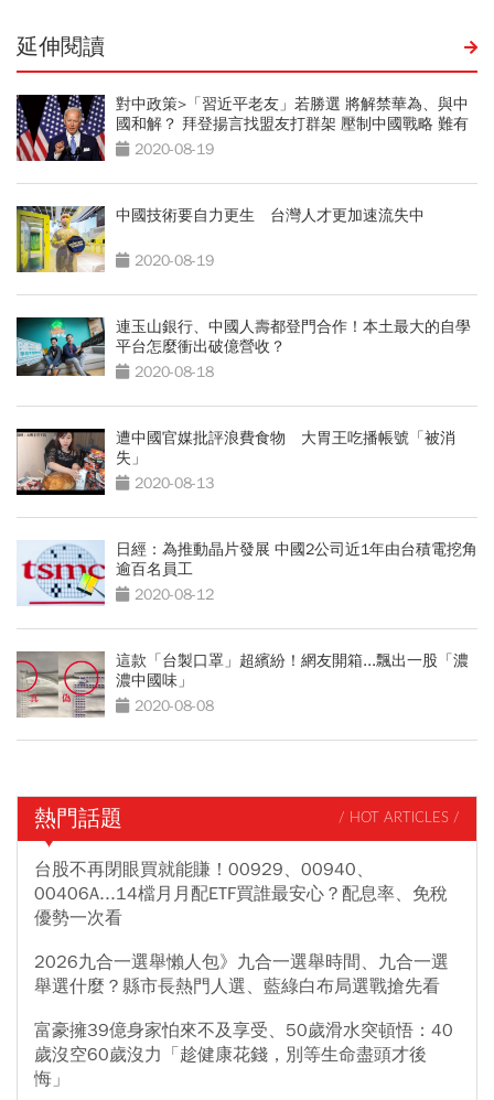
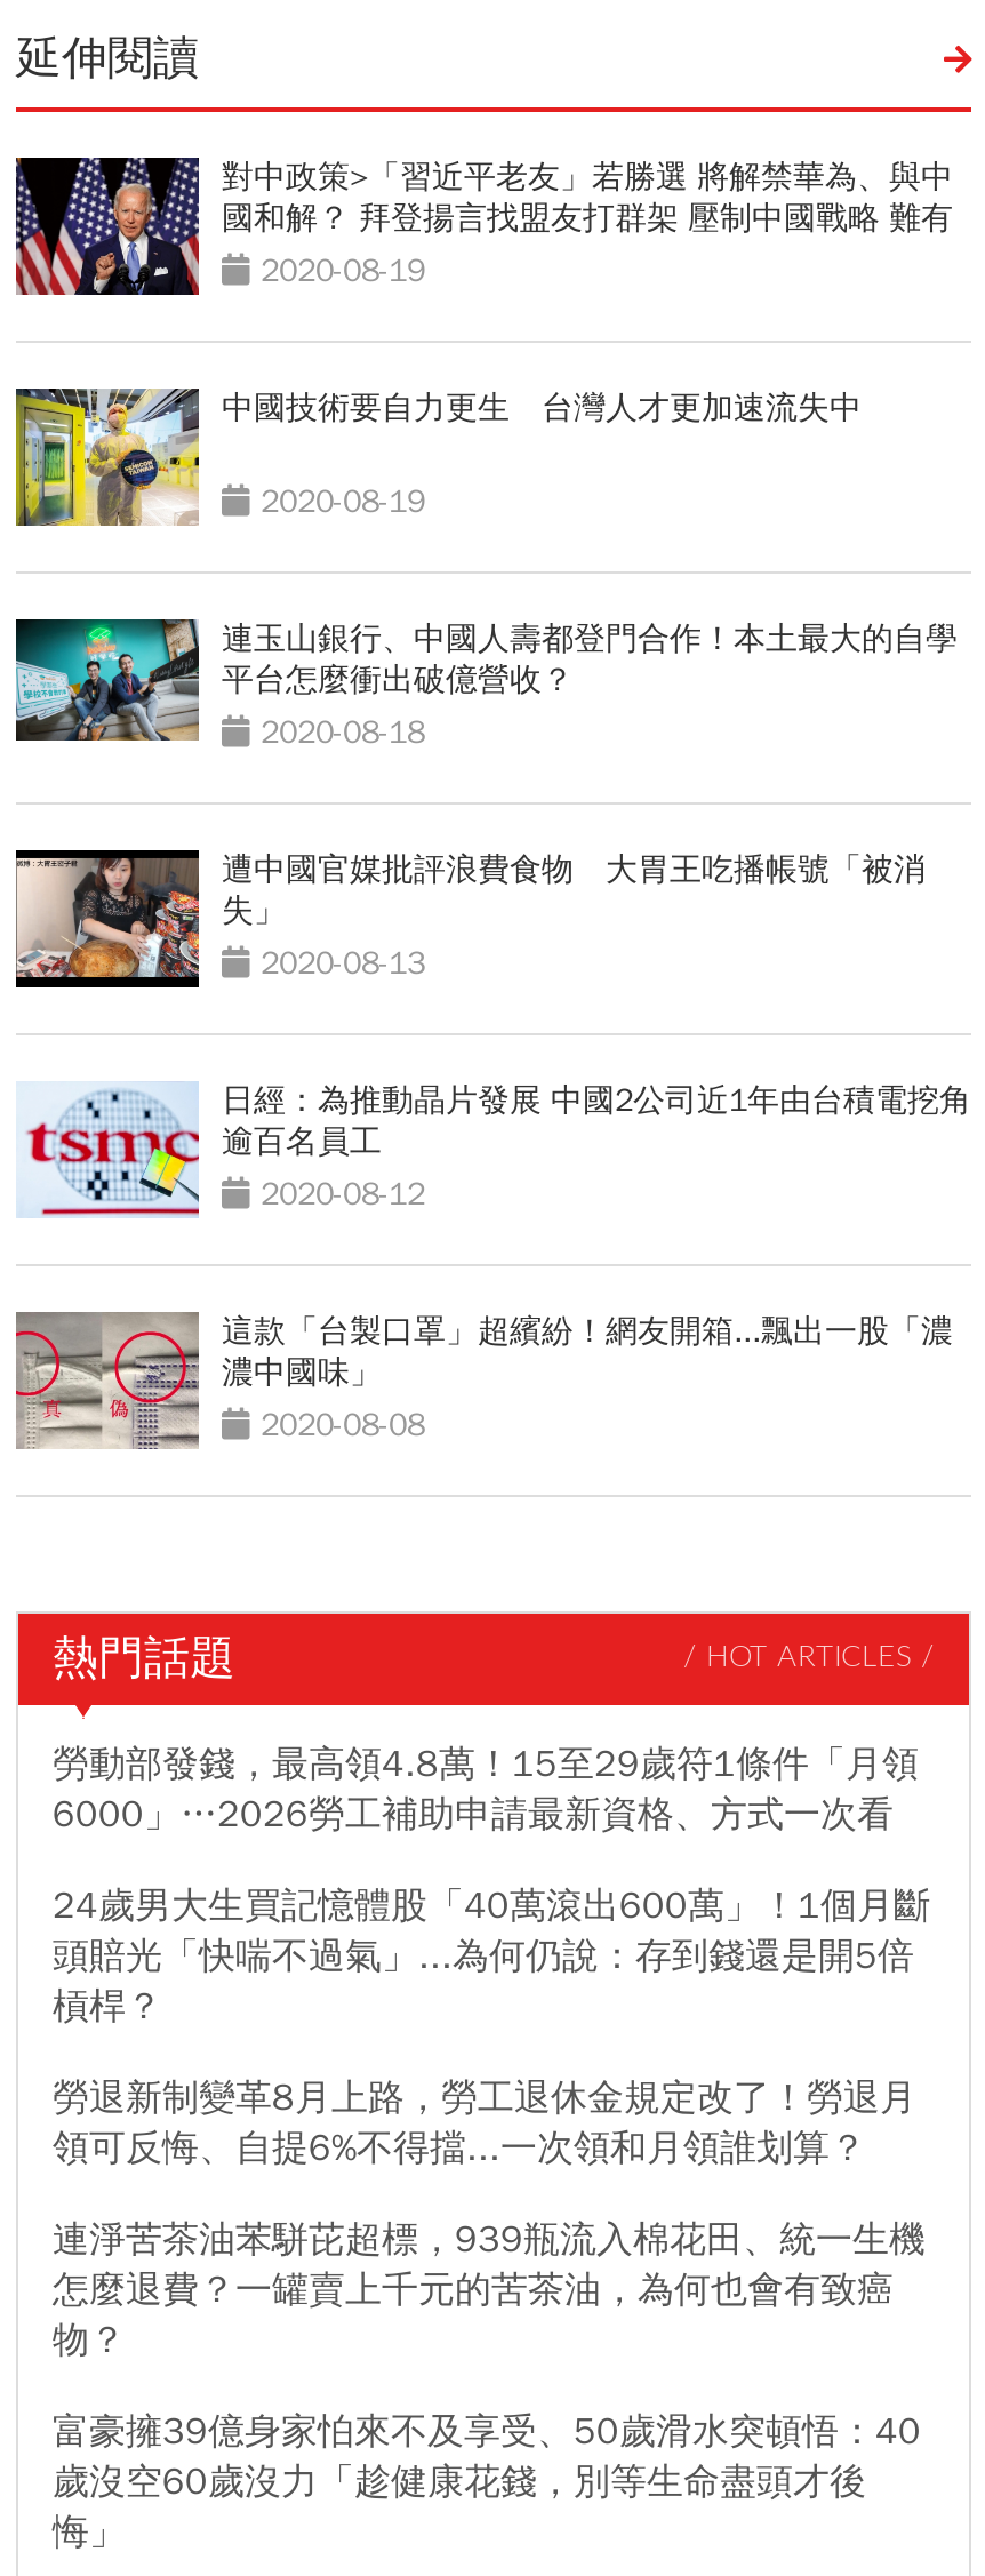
[34,858,449,997] 台股不再閉眼買就能賺！00929、00940、 | 00406A...14檔月月配ETF買誰最安心？配息率、免稅 | 優勢一次看 | 2026九合一選舉懶人包》九合一選舉時間、九合一選 | 舉選什麼？縣市長熱門人選、藍綠白布局選戰搶先看 -> [53,1741,930,2363] 勞動部發錢，最高領4.8萬！15至29歲符1條件「月領 | 6000」…2026勞工補助申請最新資格、方式一次看 | 24歲男大生買記憶體股「40萬滾出600萬」！1個月斷 | 頭賠光「快喘不過氣」...為何仍說：存到錢還是開5倍 | 槓桿？ | 勞退新制變革8月上路，勞工退休金規定改了！勞退月 | 領可反悔、自提6%不得擋...一次領和月領誰划算？ | 連淨苦茶油苯駢芘超標，939瓶流入棉花田、統一生機 | 怎麼退費？一罐賣上千元的苦茶油，為何也會有致癌 | 物？

